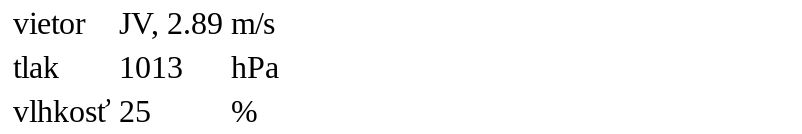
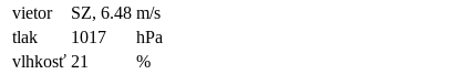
[13,5,275,39] vietor JV, 2.89 m/s -> [12,3,161,22] vietor SZ, 6.48 m/s
[13,49,279,83] tlak 1013 hPa -> [12,27,163,46] tlak 1017 hPa
[13,93,151,127] vlhkosť 25 -> [12,51,89,70] vlhkosť 21

